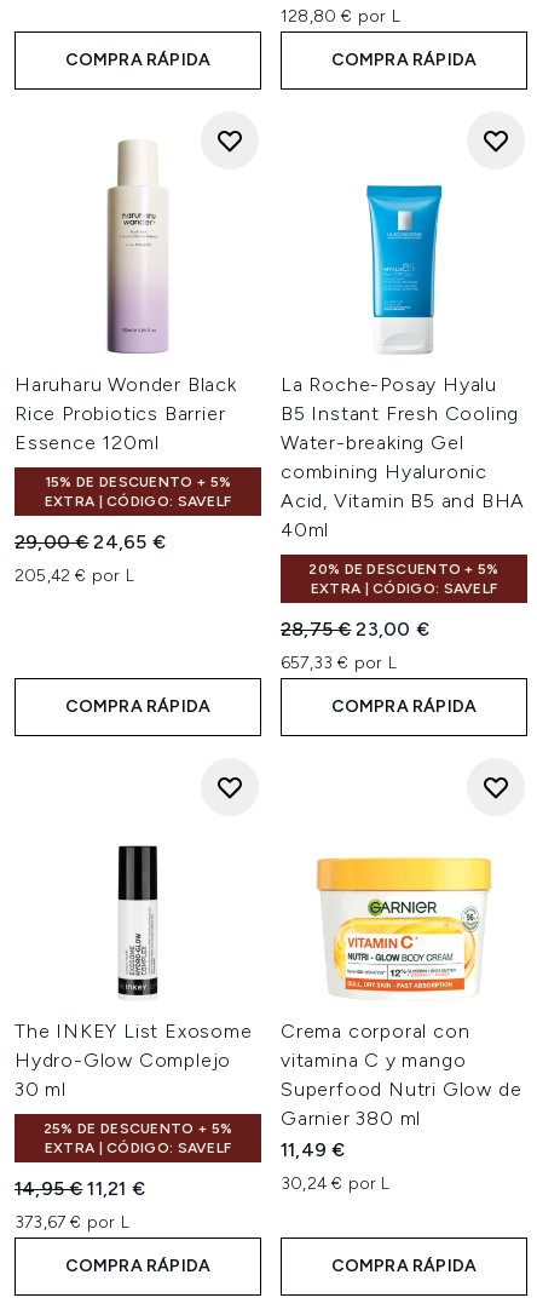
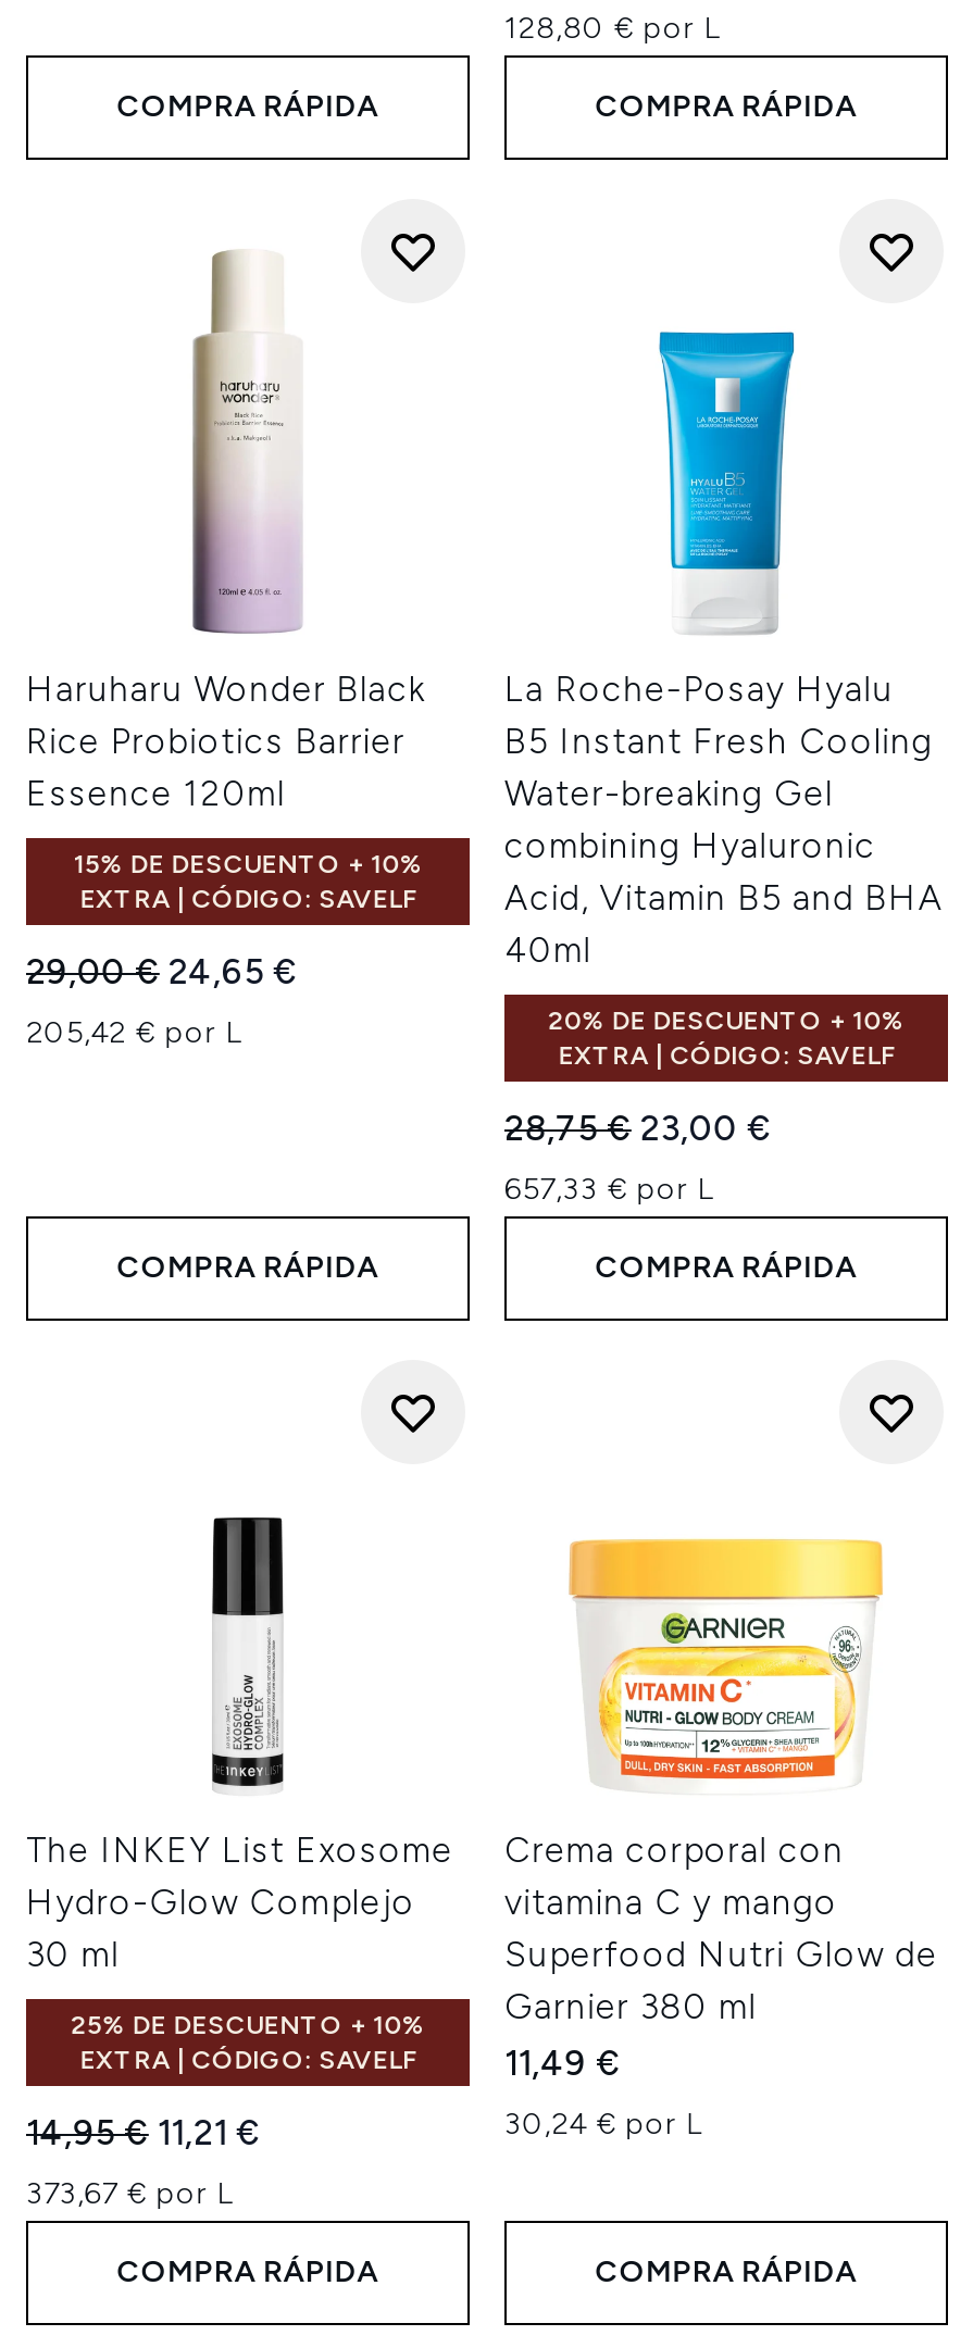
[45,473,231,490] 15% DE DESCUENTO + 5% -> [73,849,422,879] 15% DE DESCUENTO + 10%
[309,561,499,578] 20% DE DESCUENTO + 5% -> [548,1006,904,1036] 20% DE DESCUENTO + 10%
[43,1120,232,1137] 25% DE DESCUENTO + 5% -> [71,2010,425,2040] 25% DE DESCUENTO + 10%

